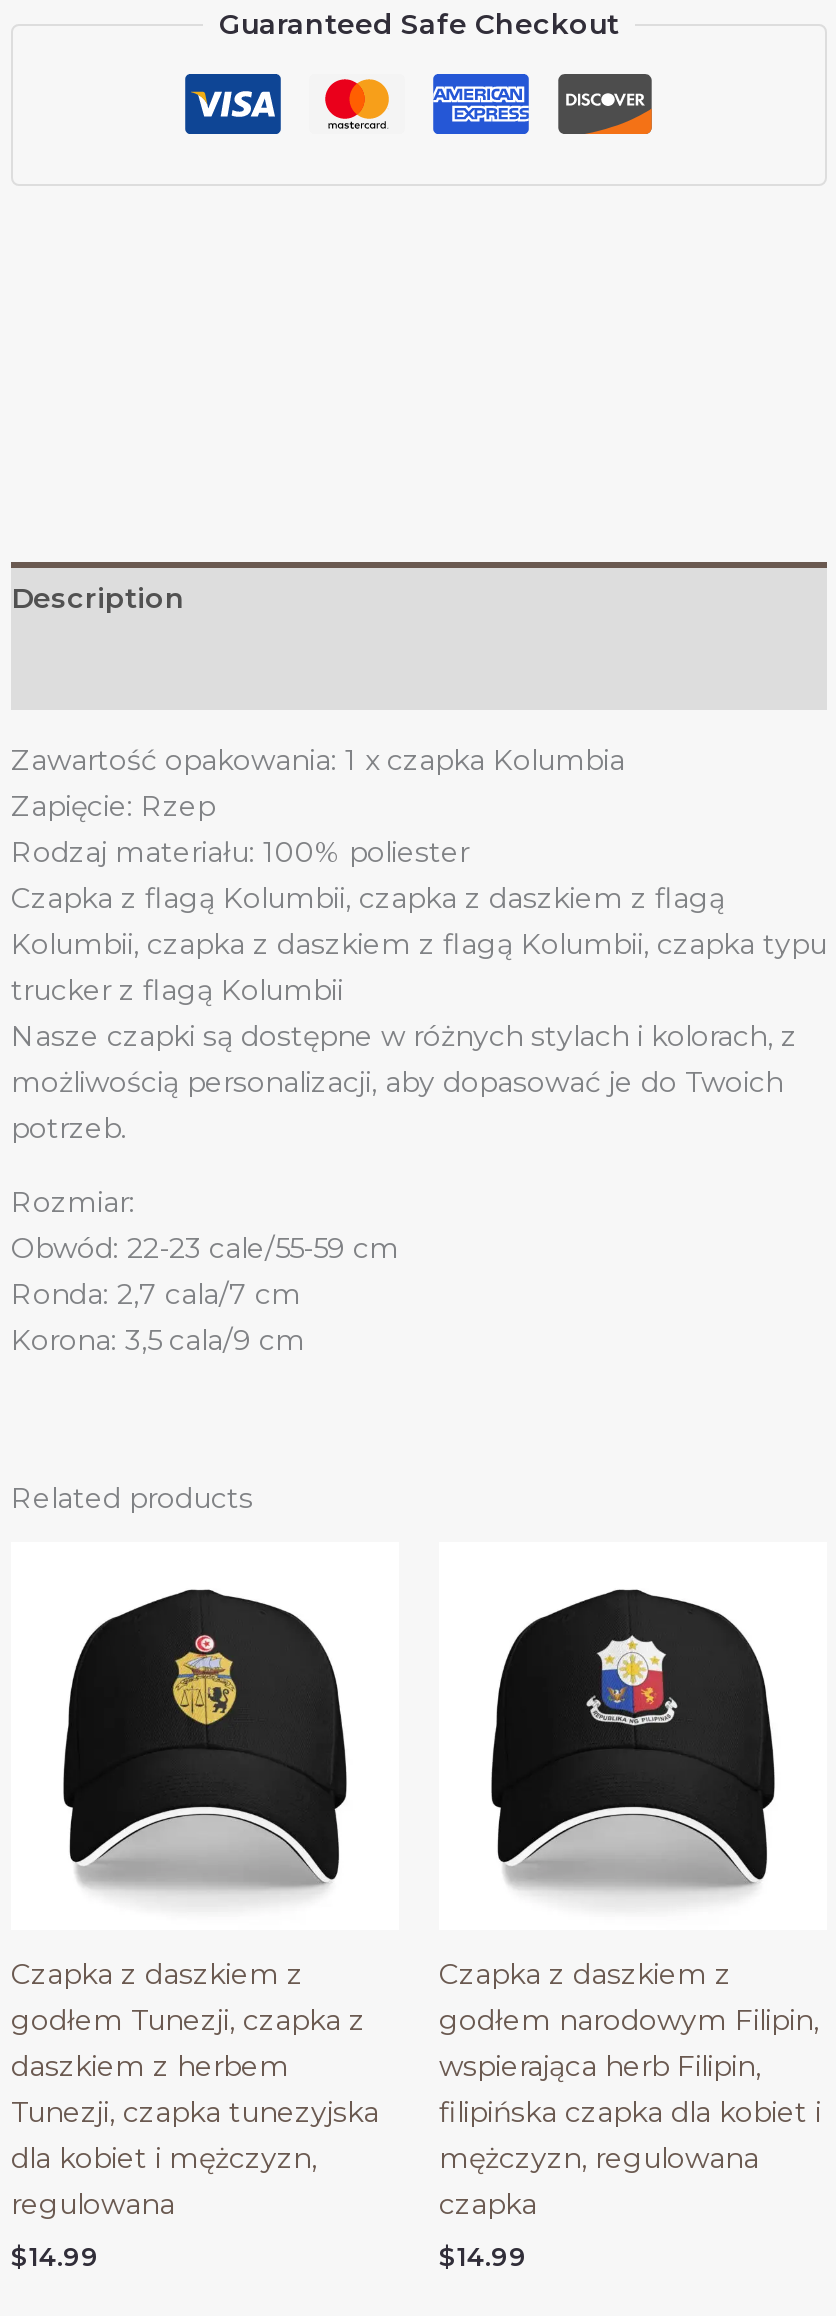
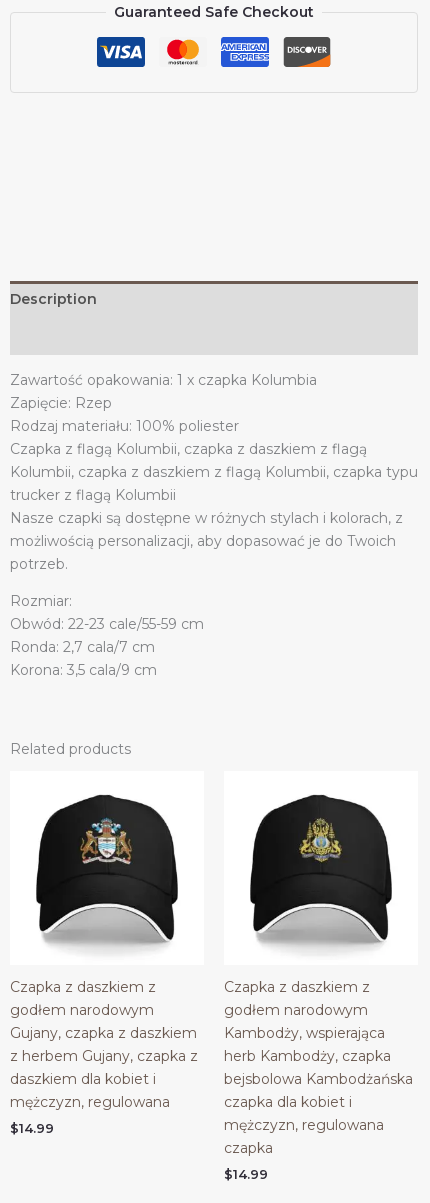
[153,1634,253,1728] [image] -> [80,818,132,865] [image]
[585,1636,679,1728] [image] -> [298,819,343,863] [image]
[11,2002,379,2222] godłem Tunezji, czapka z | daszkiem z herbem | Tunezji, czapka tunezyjska | dla kobiet i mężczyzn, | regulowana -> [10,1001,198,1111] godłem narodowym | Gujany, czapka z daszkiem | z herbem Gujany, czapka z | daszkiem dla kobiet i | mężczyzn, regulowana
[439,2002,821,2130] godłem narodowym Filipin, | wspierająca herb Filipin, | filipińska czapka dla kobiet i -> [224,1001,413,1111] godłem narodowym | Kambodży, wspierająca | herb Kambodży, czapka | bejsbolowa Kambodżańska | czapka dla kobiet i

